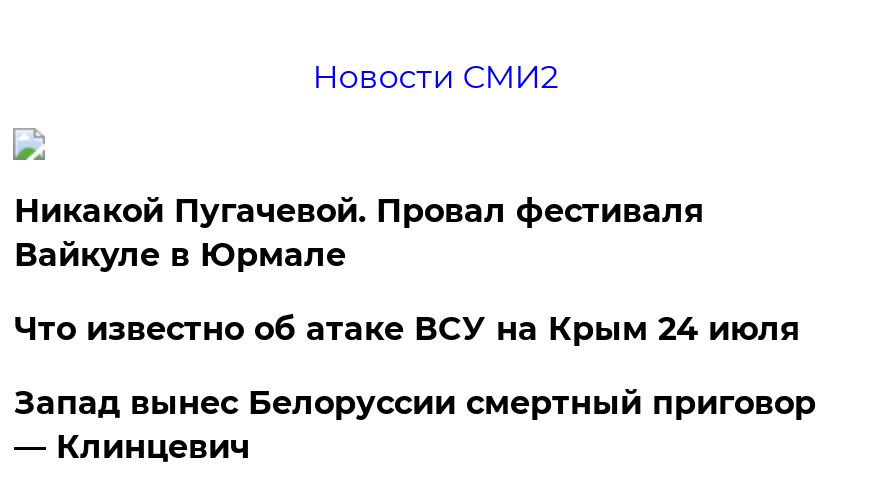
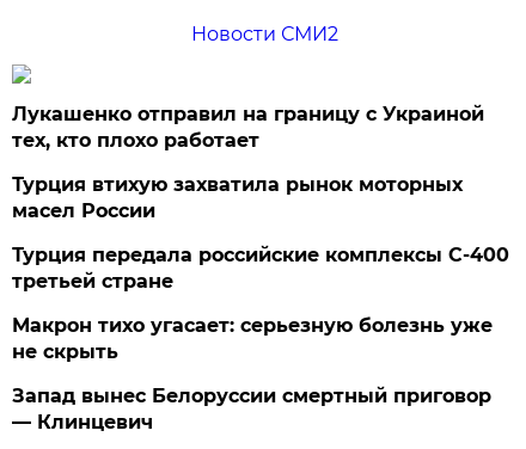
[14,191,800,347] Никакой Пугачевой. Провал фестиваля | Вайкуле в Юрмале | Что известно об атаке ВСУ на Крым 24 июля -> [12,102,510,363] Лукашенко отправил на границу с Украиной | тех, кто плохо работает | Турция втихую захватила рынок моторных | масел России | Турция передала российские комплексы С-400 | третьей стране | Макрон тихо угасает: серьезную болезнь уже | не скрыть

